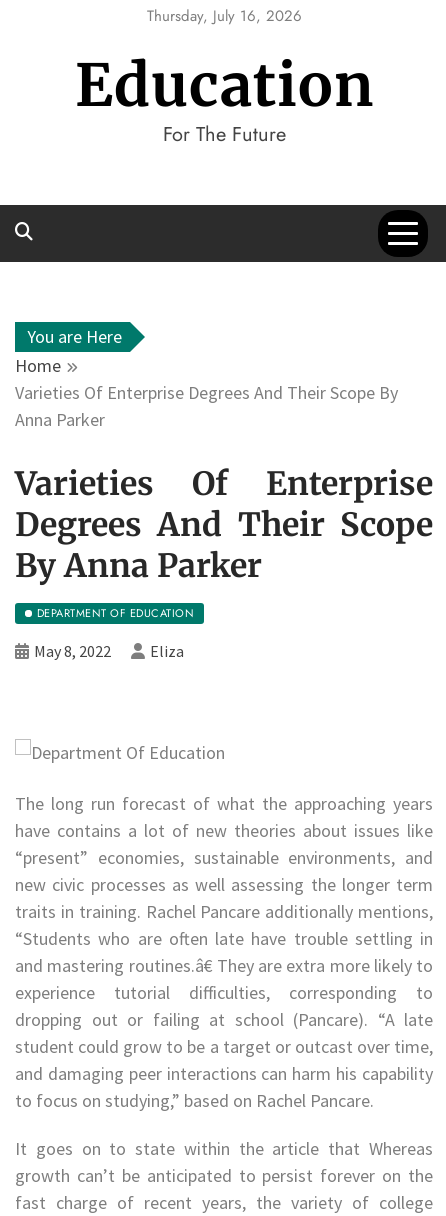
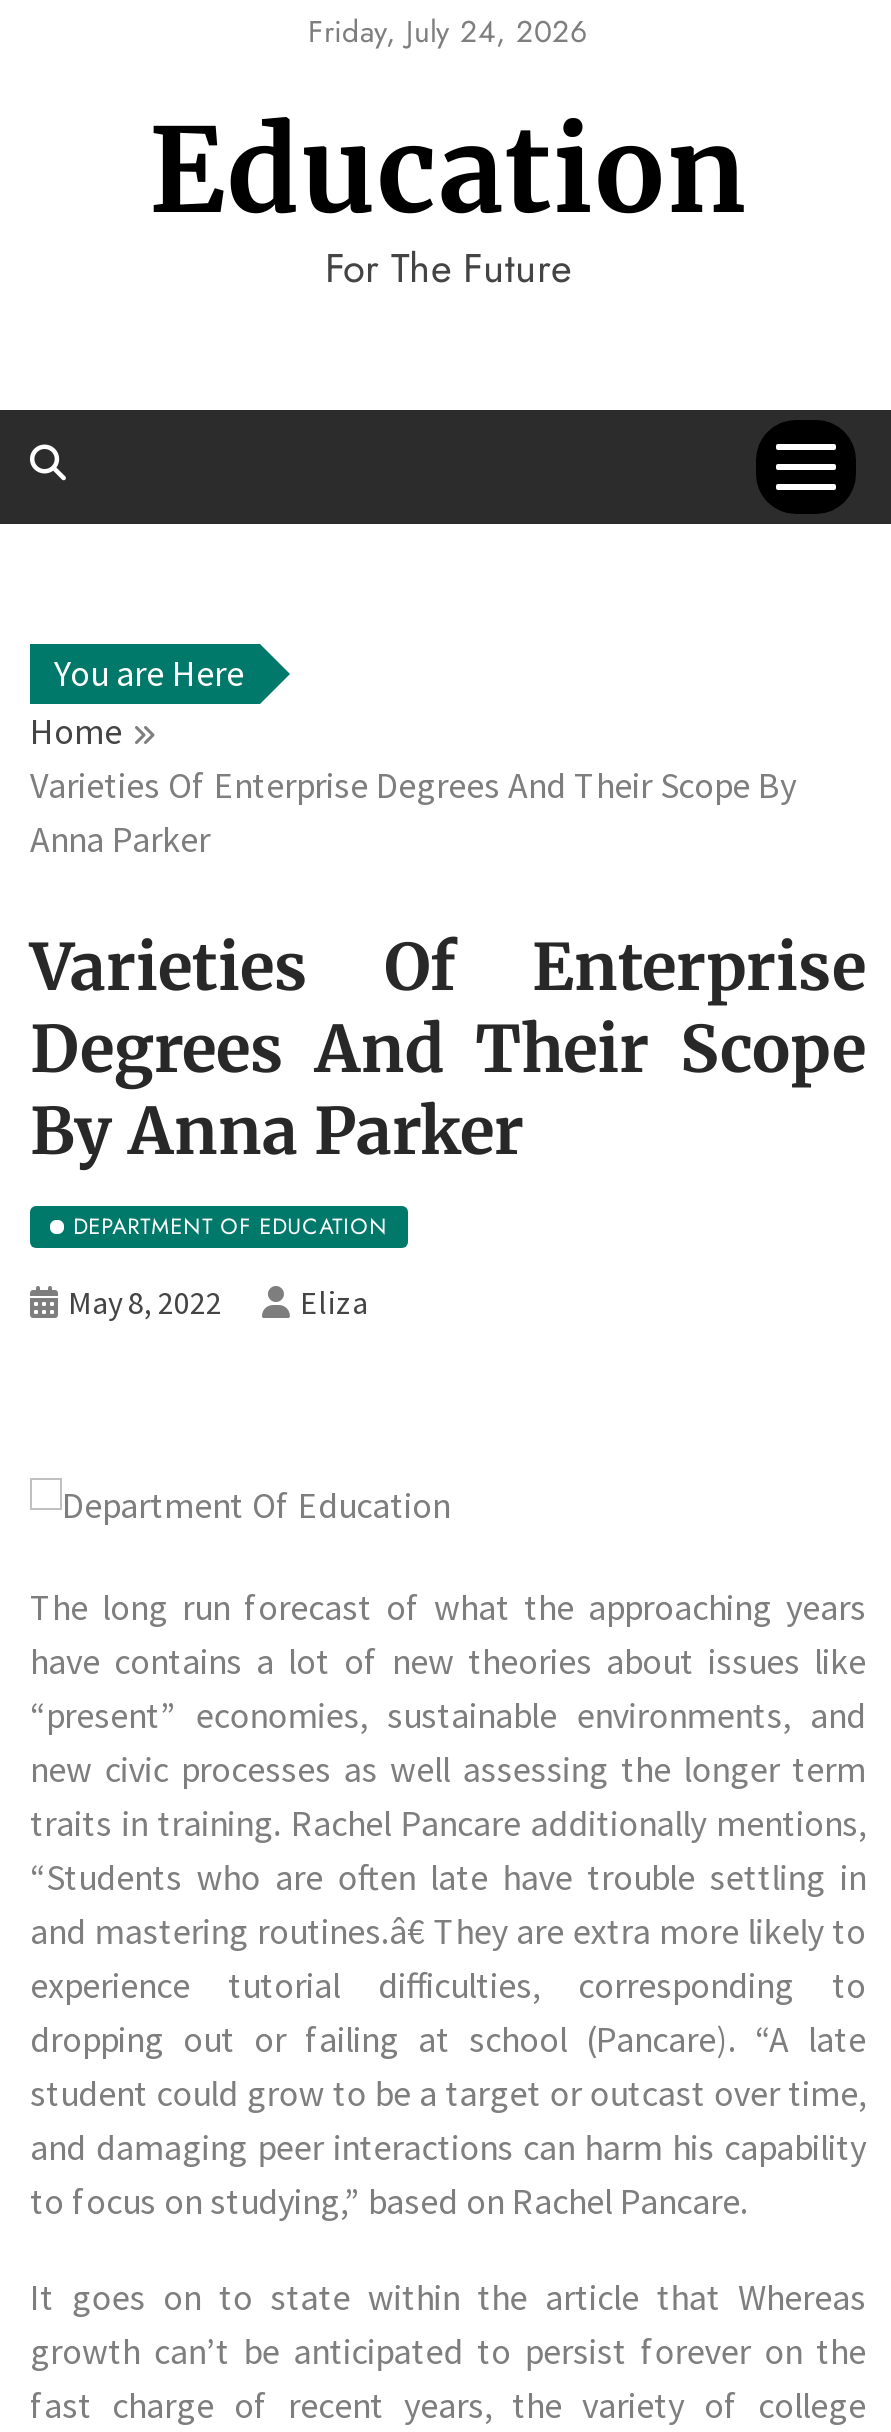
[146,5,301,27] Thursday, July 16, 2026 -> [308,10,588,54] Friday, July 24, 2026

